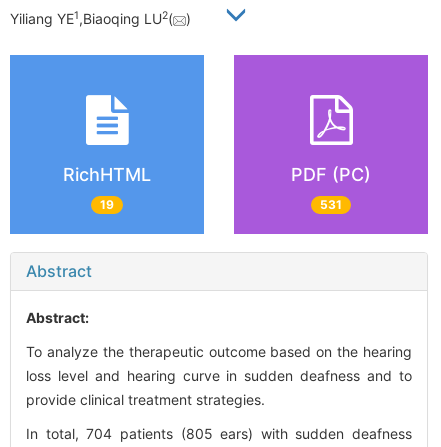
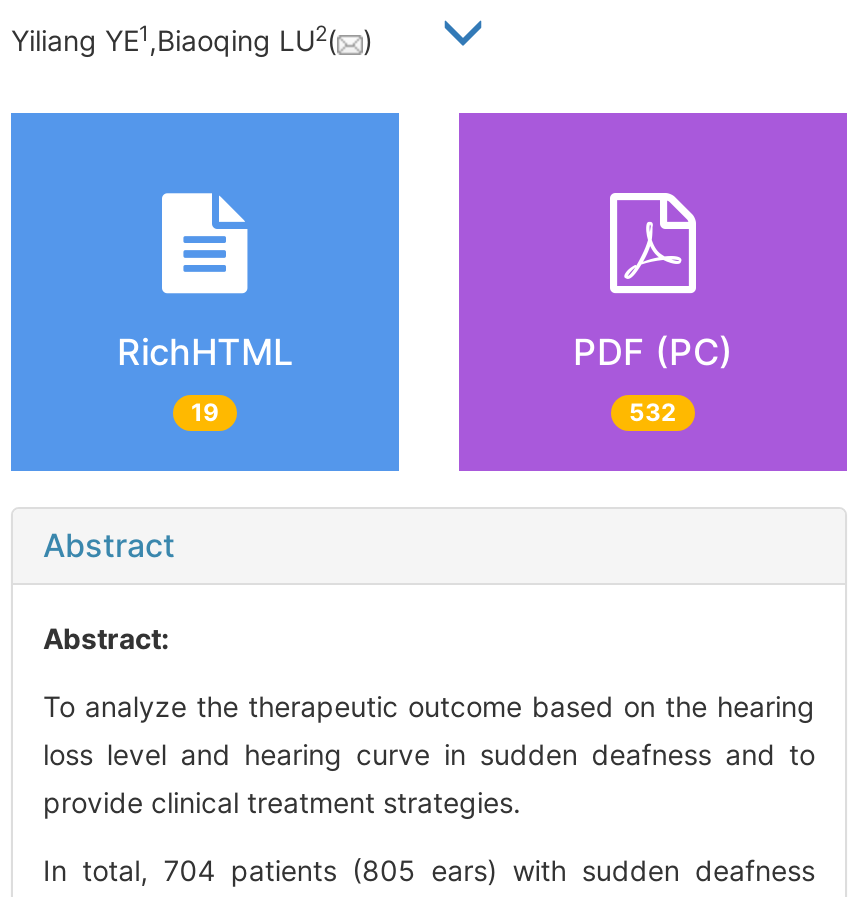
[320,197,342,212] 531 -> [629,397,677,427] 532

